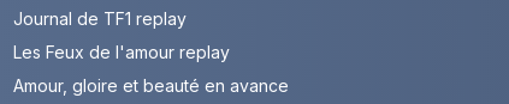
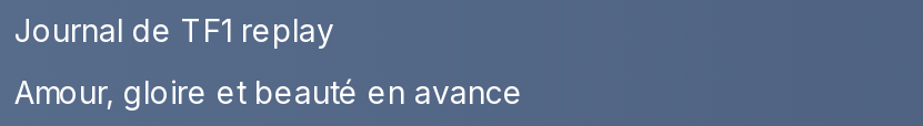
[13,41,230,62] Les Feux de l'amour replay -> none

